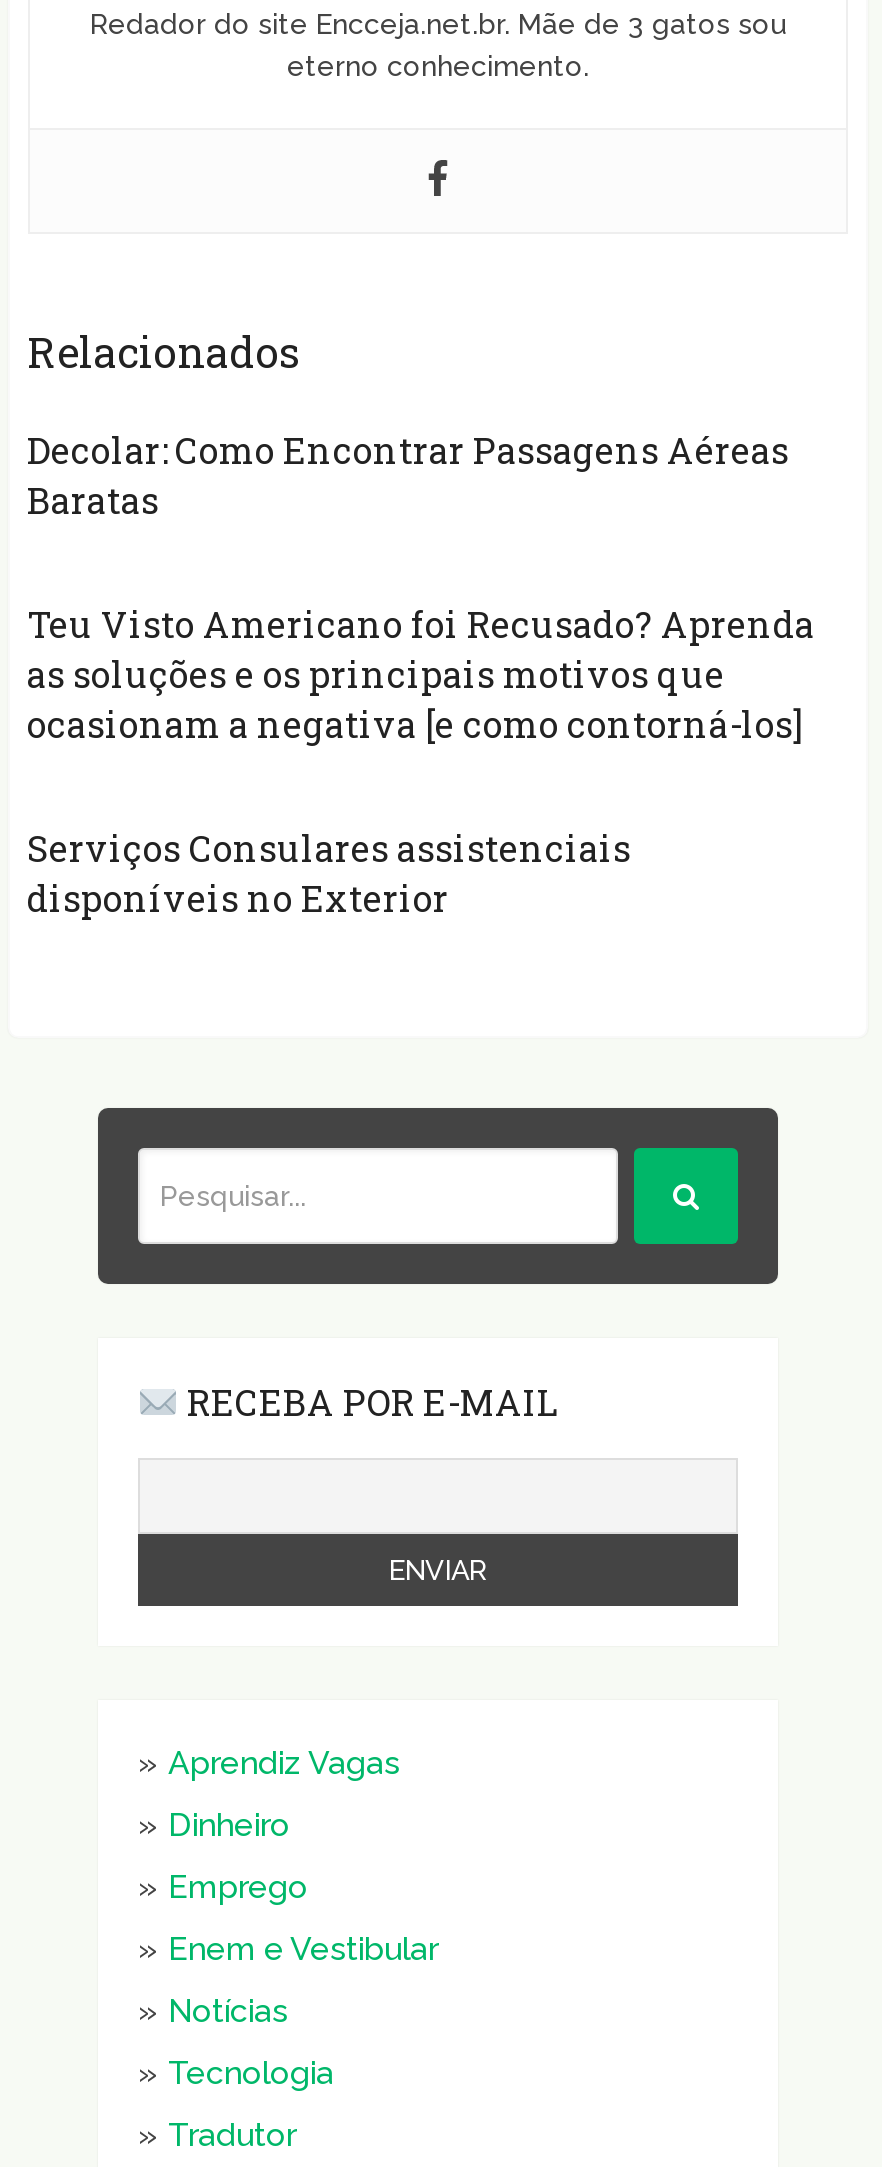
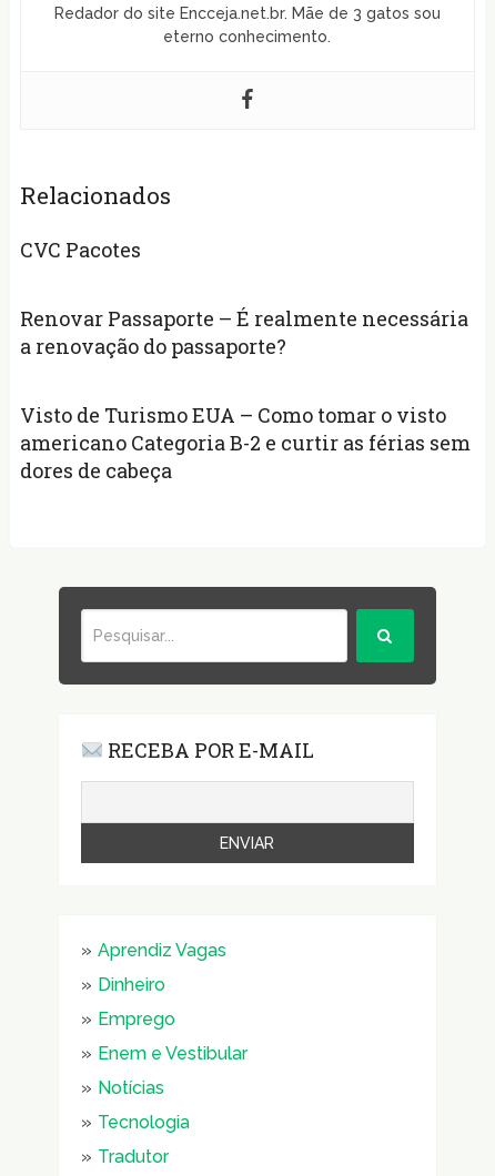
[27,426,789,524] Decolar: Como Encontrar Passagens Aéreas | Baratas -> [19,237,140,263] CVC Pacotes
[27,600,815,748] Teu Visto Americano foi Recusado? Aprenda | as soluções e os principais motivos que | ocasionam a negativa [e como contorná-los] -> [19,305,468,360] Renovar Passaporte – É realmente necessária | a renovação do passaporte?
[27,824,631,922] Serviços Consulares assistenciais | disponíveis no Exterior -> [19,402,470,484] Visto de Turismo EUA – Como tomar o visto | americano Categoria B-2 e curtir as férias sem | dores de cabeça

